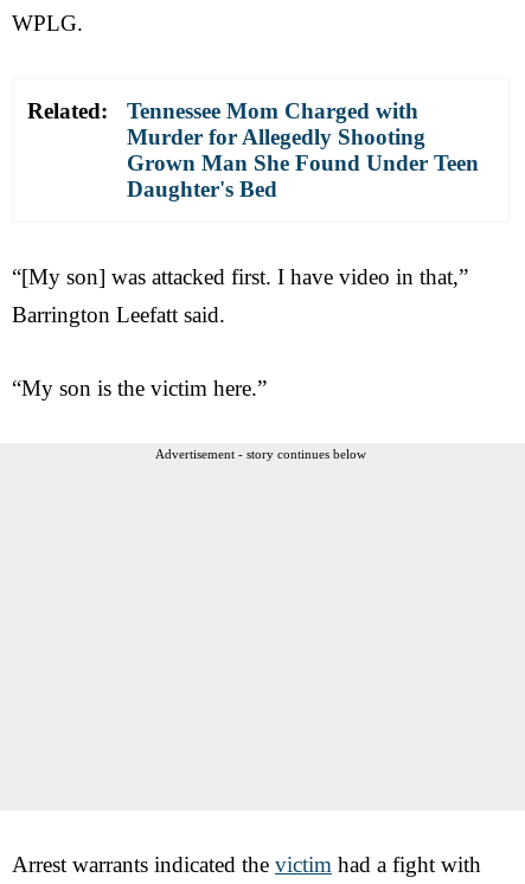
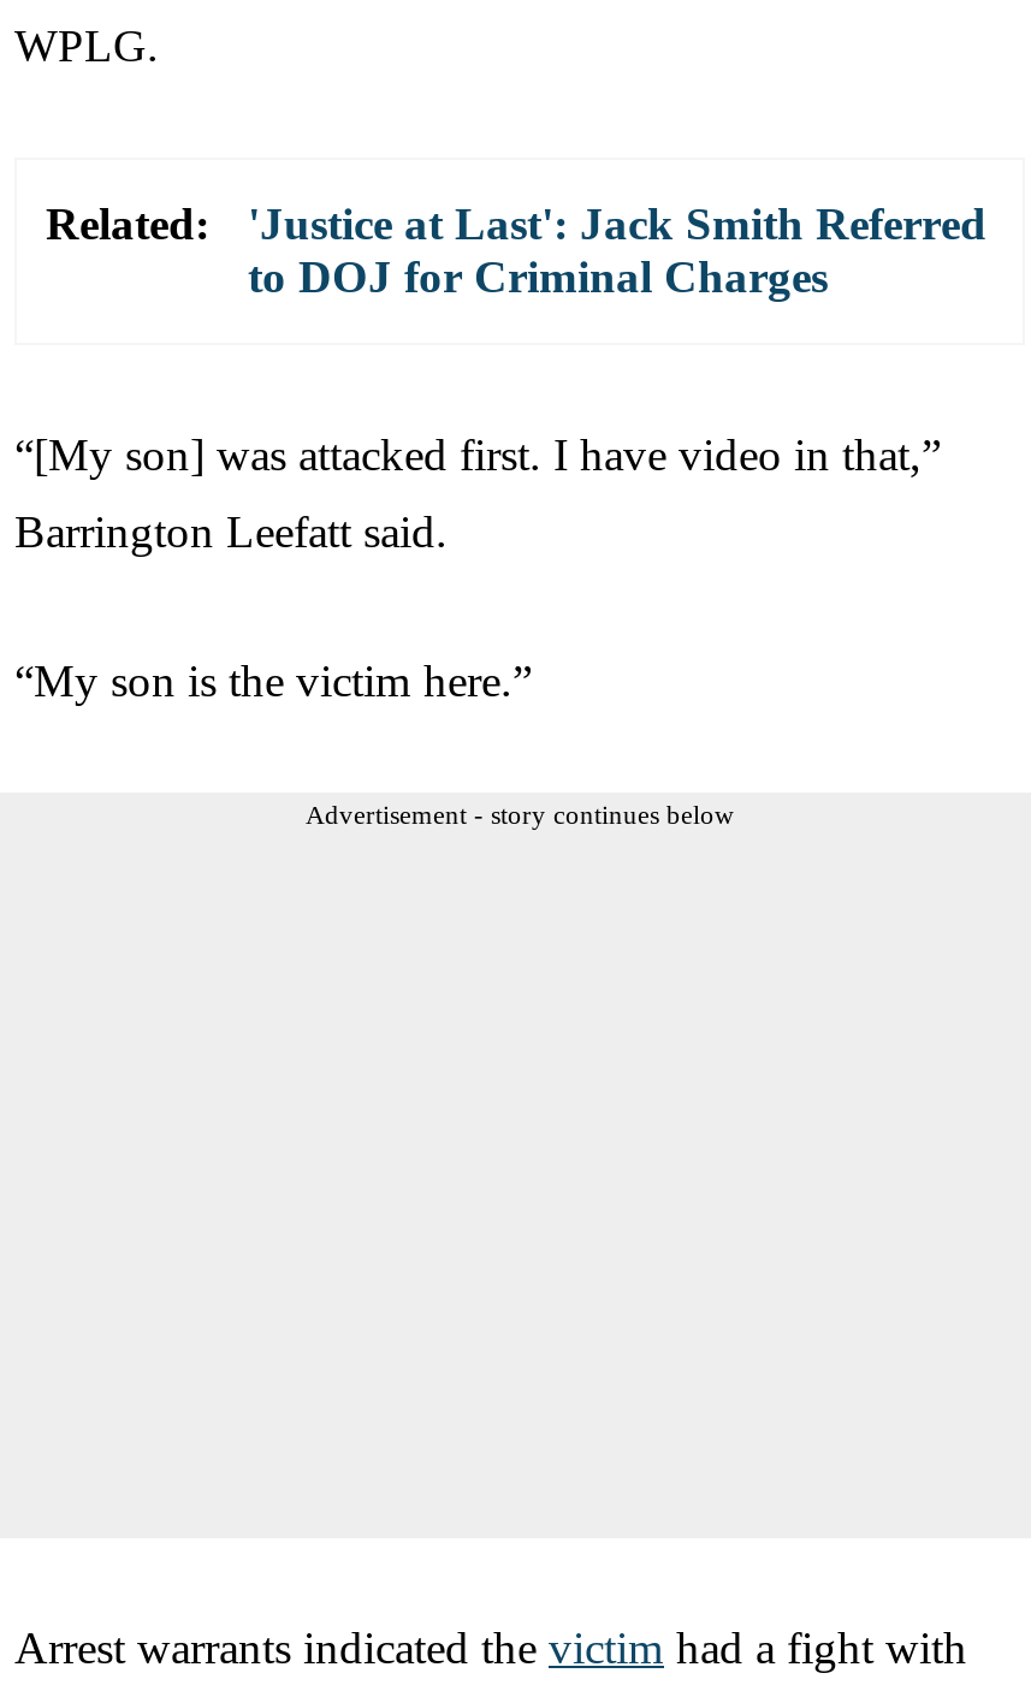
[127,98,479,201] Tennessee Mom Charged with | Murder for Allegedly Shooting | Grown Man She Found Under Teen | Daughter's Bed -> [248,197,986,301] 'Justice at Last': Jack Smith Referred | to DOJ for Criminal Charges

